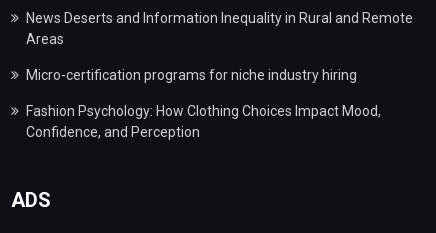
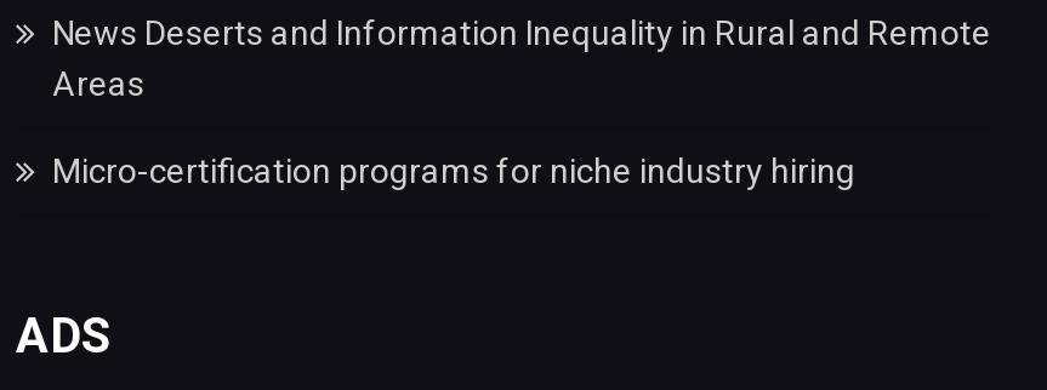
[25,103,380,140] Fashion Psychology: How Clothing Choices Impact Mood, | Confidence, and Perception -> none

